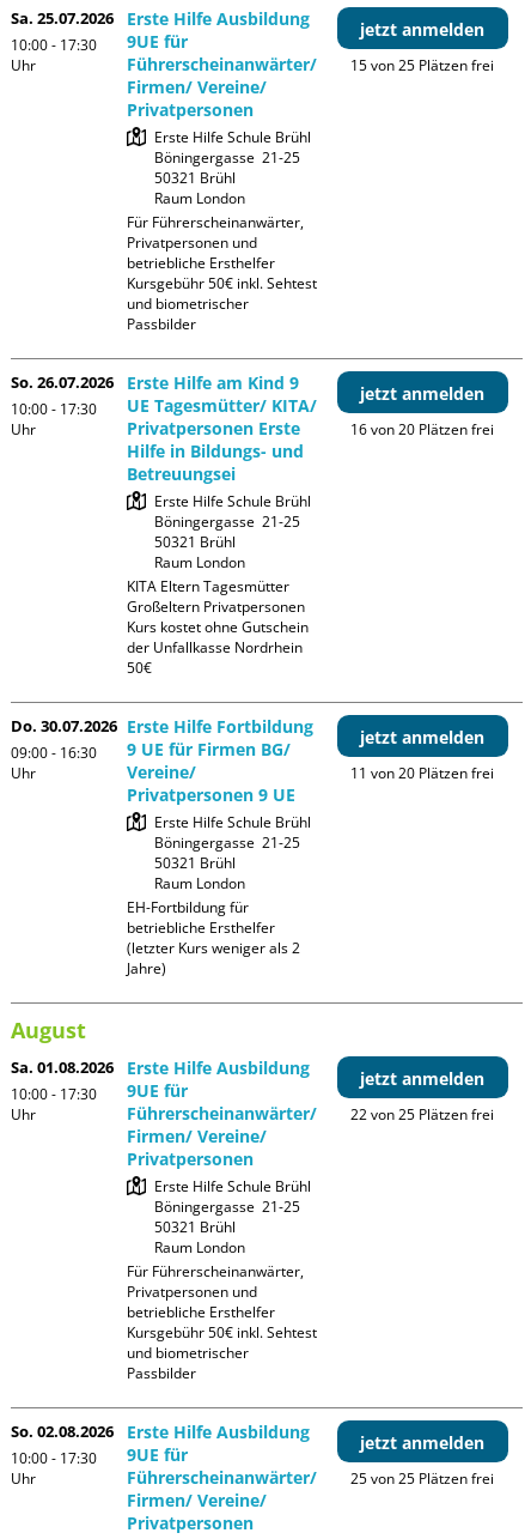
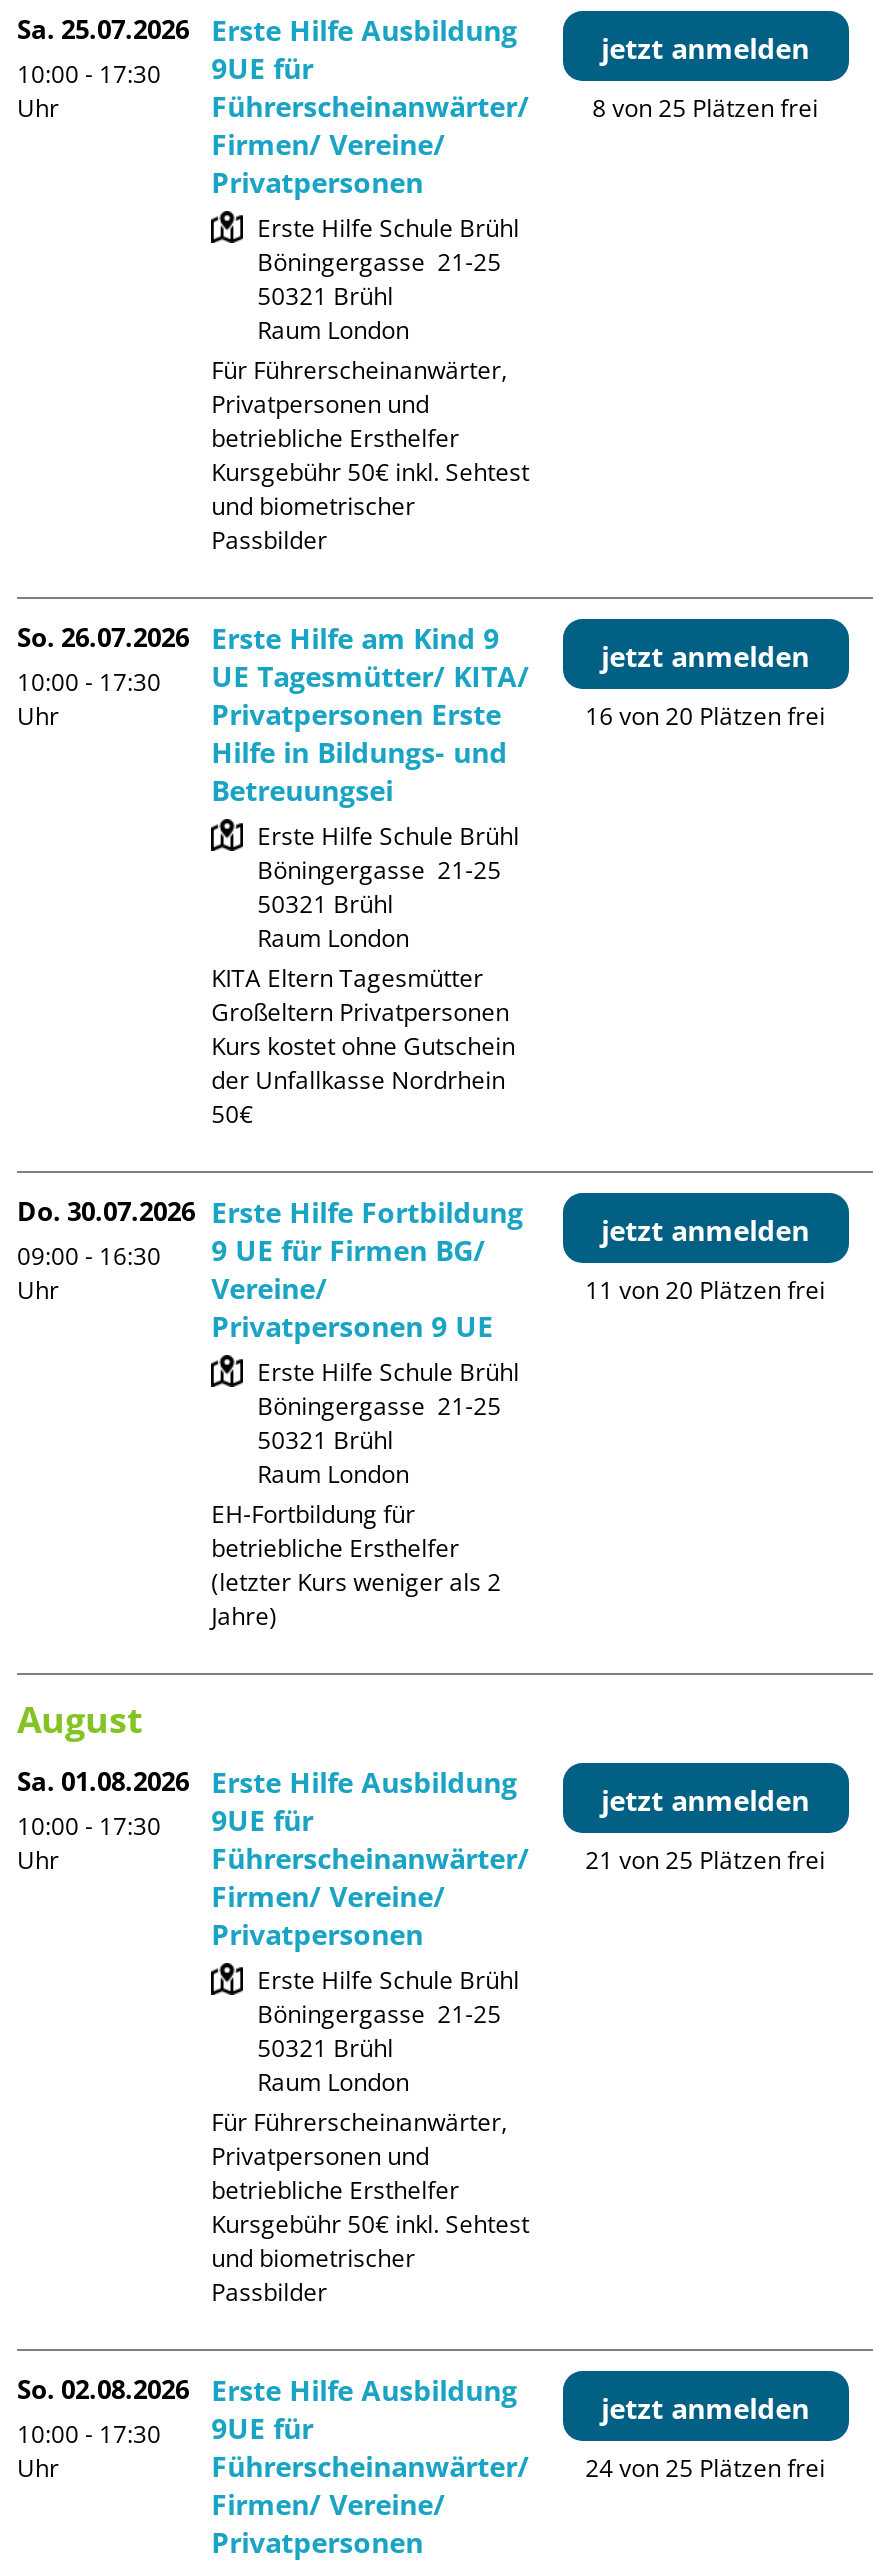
[351,56,494,76] 15 von 25 Plätzen frei -> [592,92,818,126] 8 von 25 Plätzen frei
[351,1105,494,1125] 22 von 25 Plätzen frei -> [585,1844,825,1878] 21 von 25 Plätzen frei
[351,1469,494,1489] 25 von 25 Plätzen frei -> [585,2452,825,2486] 24 von 25 Plätzen frei

